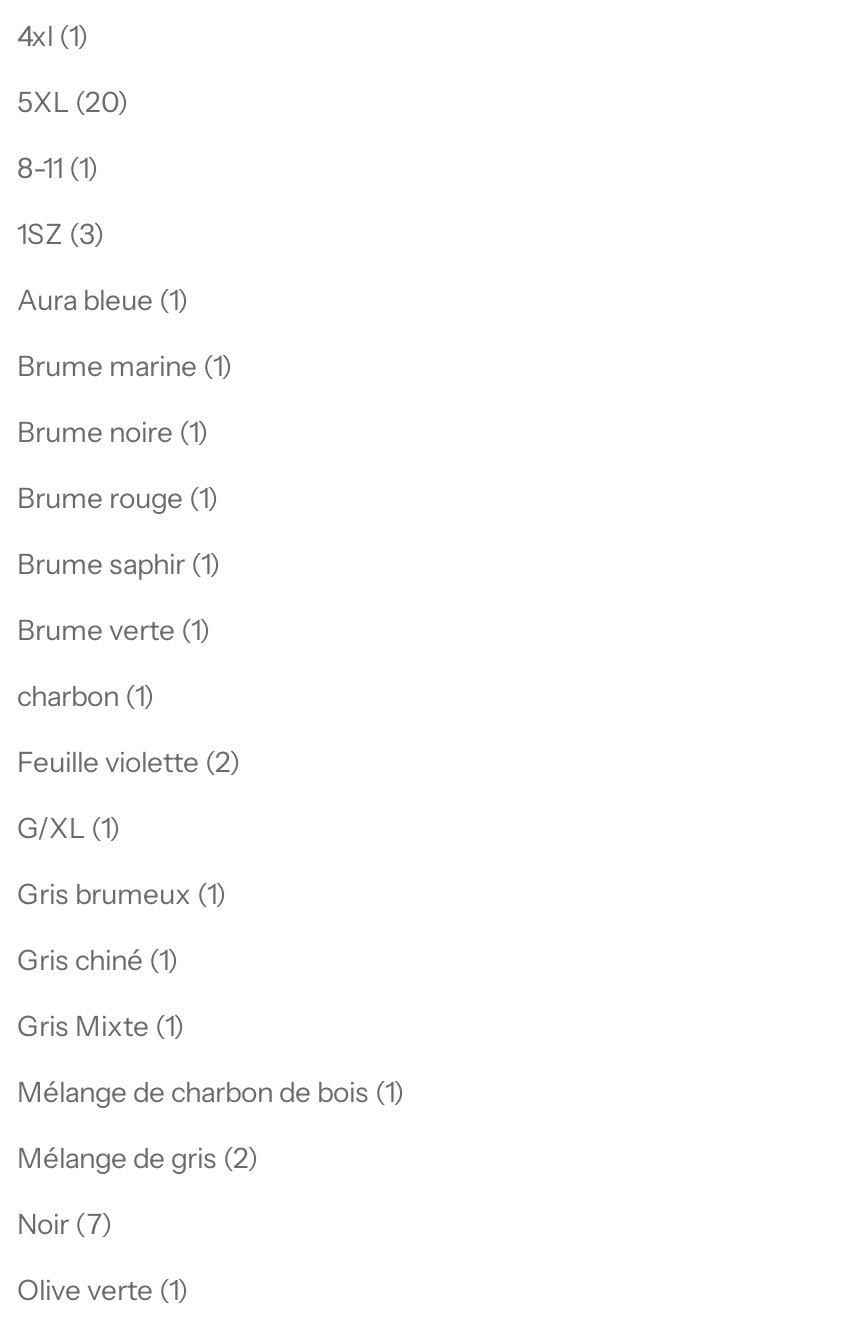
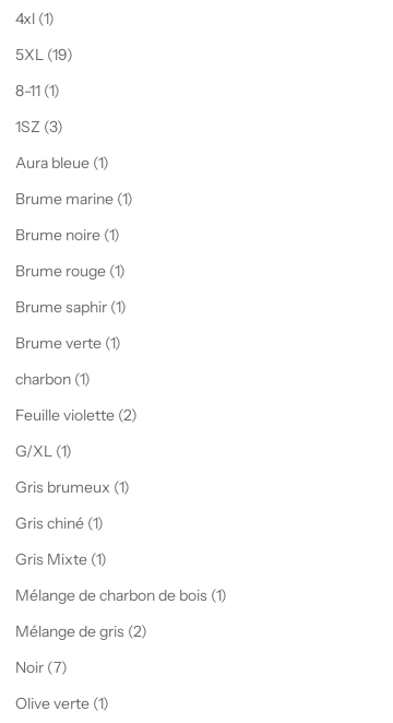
[17,84,129,120] 5XL (20) -> [15,45,73,65] 5XL (19)

